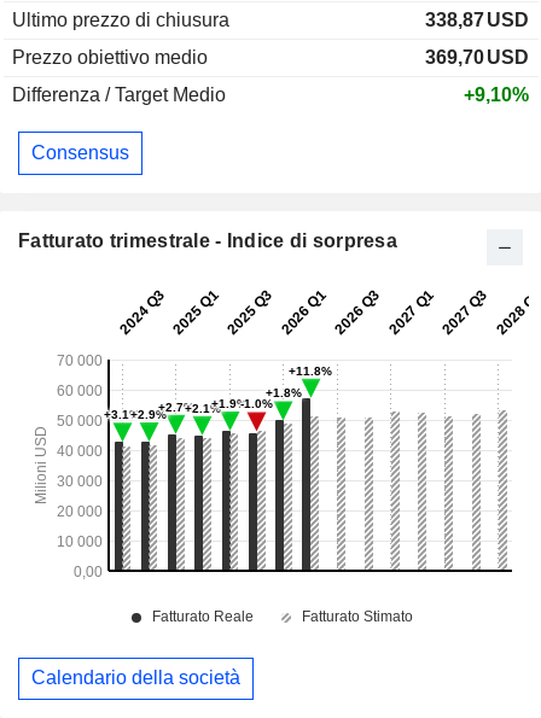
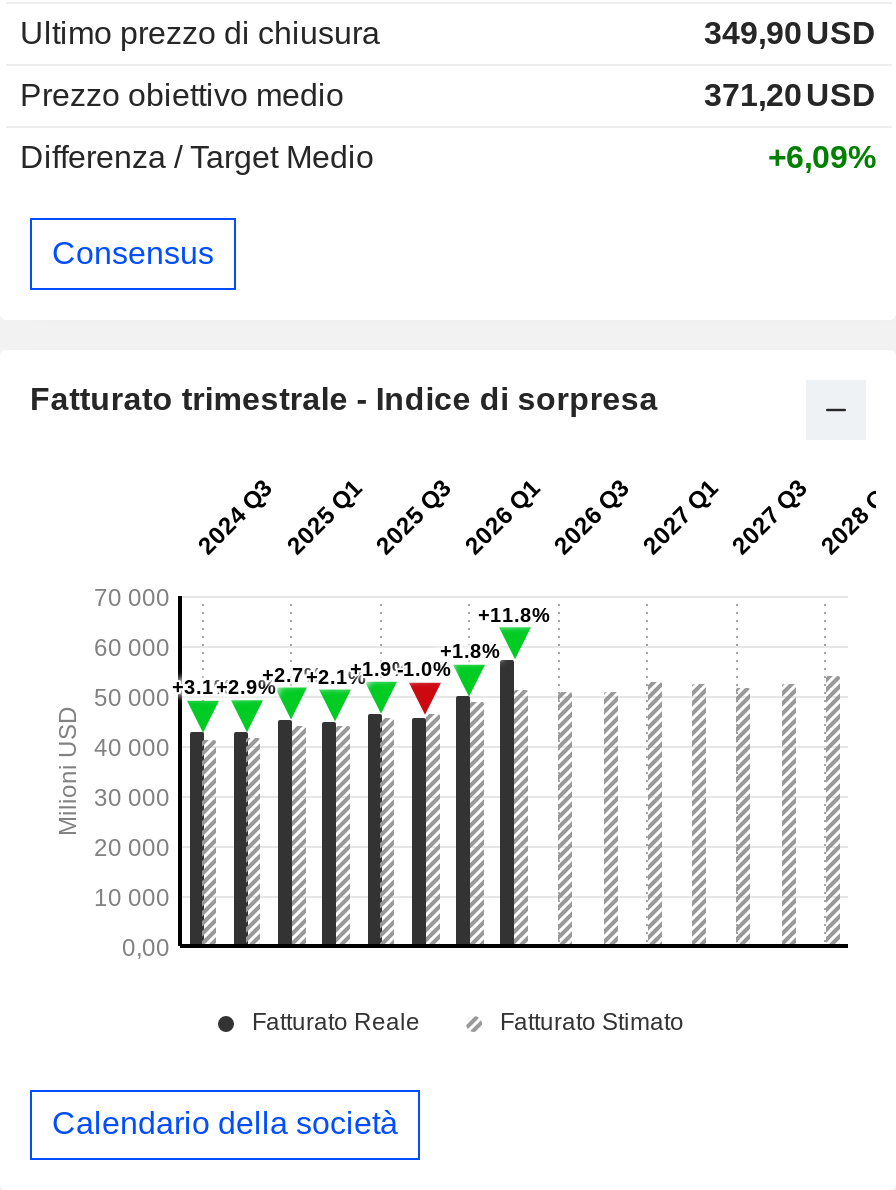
[425,10,529,31] 338,87 USD -> [704,17,876,51] 349,90 USD
[425,48,529,68] 369,70 USD -> [704,79,876,113] 371,20 USD
[464,85,529,105] +9,10% -> [768,141,876,175] +6,09%

